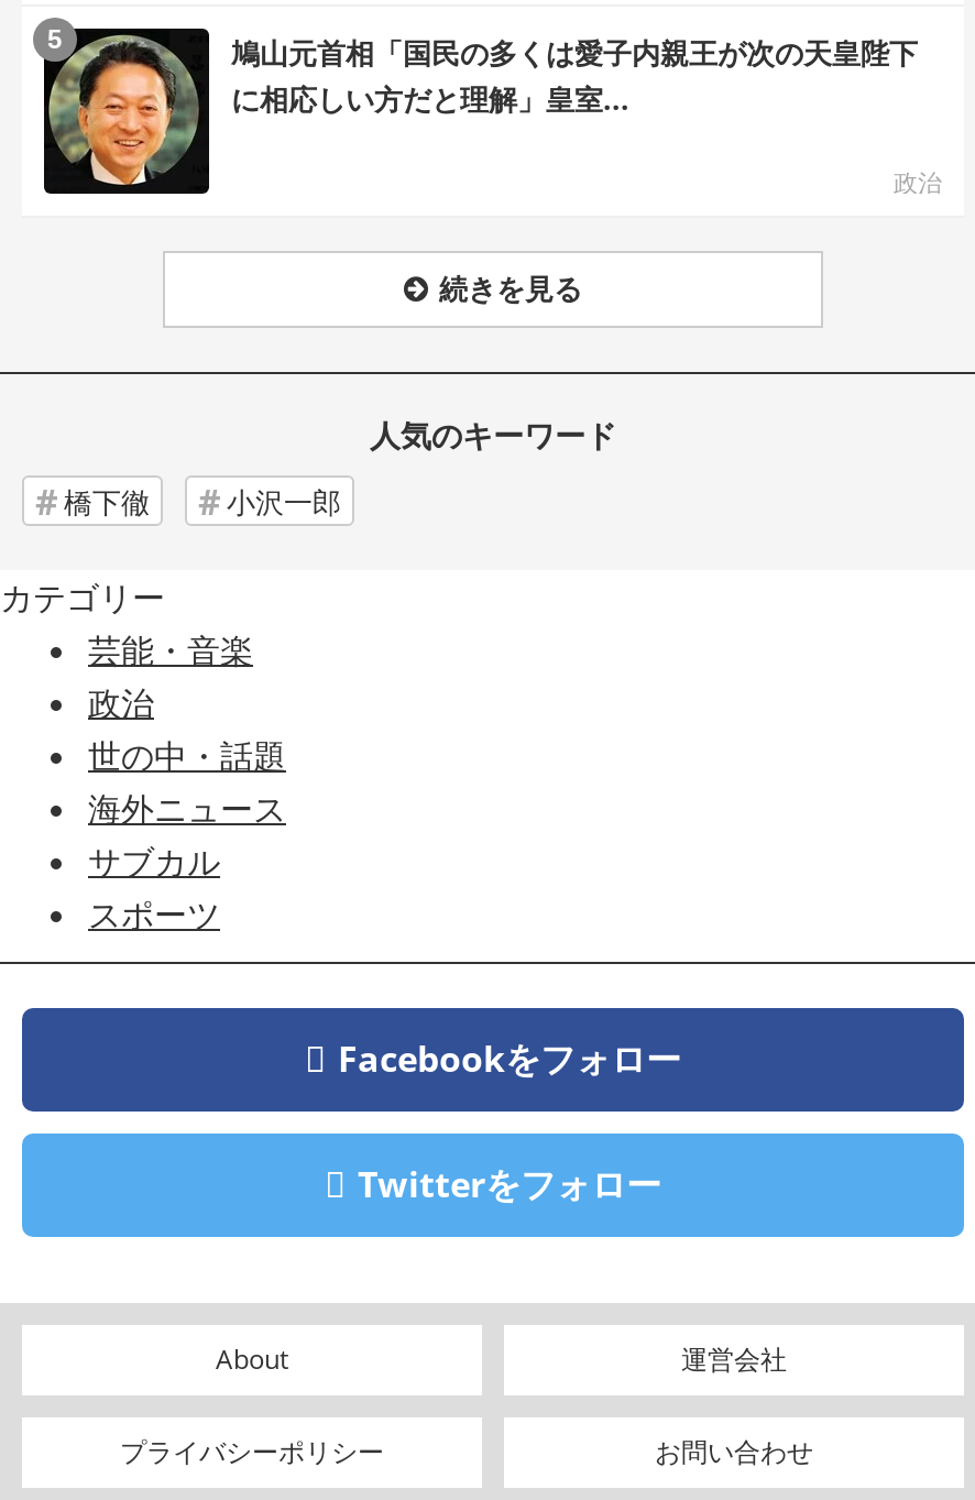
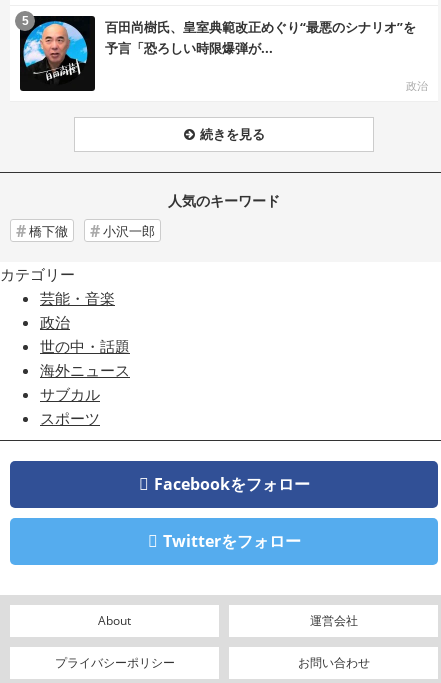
[46,32,918,187] [image] | 鳩山元首相「国民の多くは愛子内親王が次の天皇陛下 | に相応しい方だと理解」皇室... -> [21,17,416,87] [image] | 百田尚樹氏、皇室典範改正めぐり“最悪のシナリオ”を | 予言「恐ろしい時限爆弾が...

